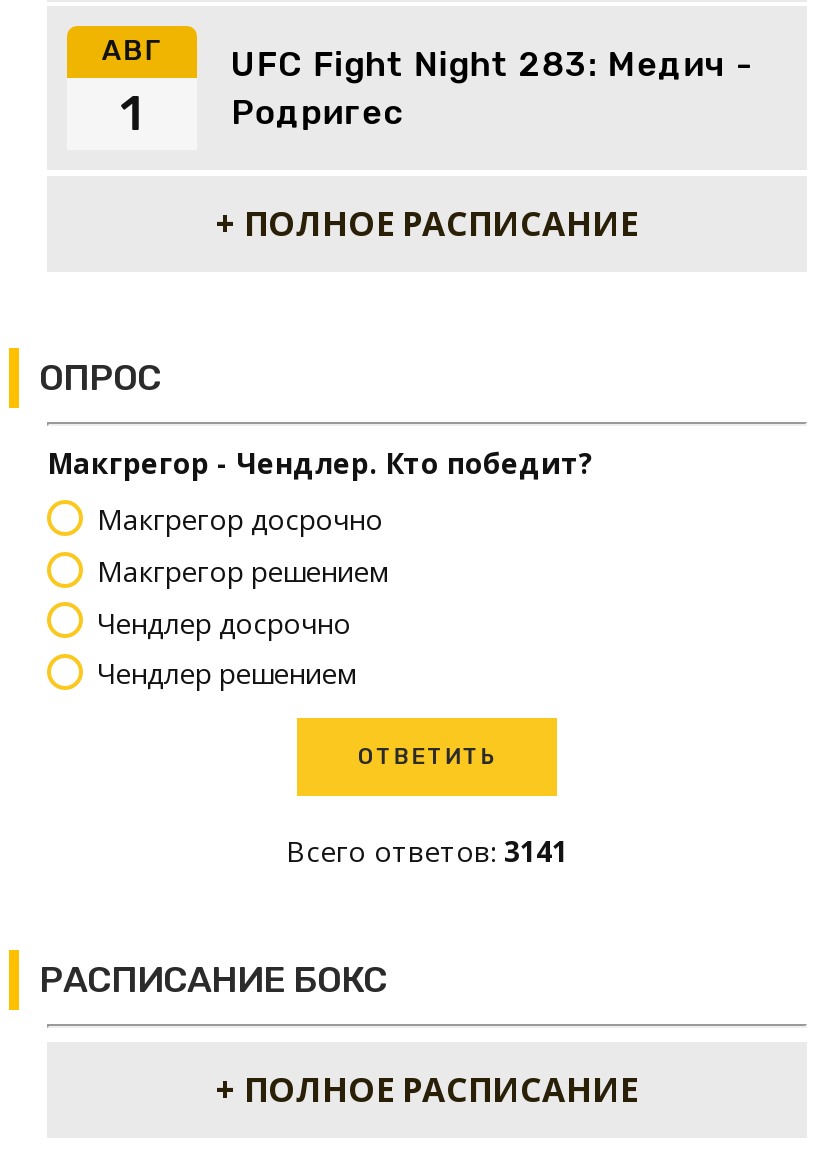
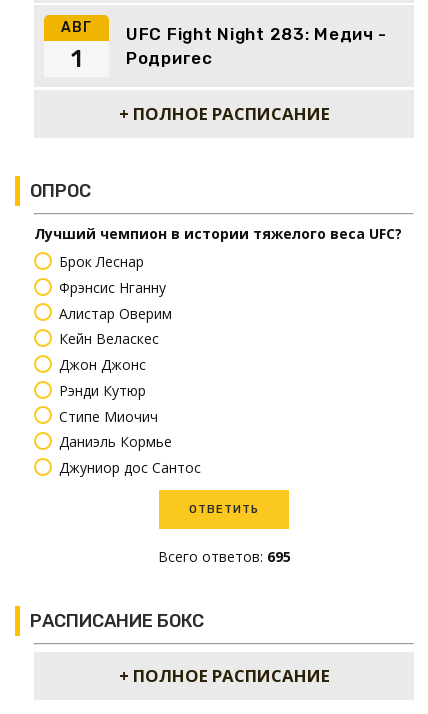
[47,444,593,482] Макгрегор - Чендлер. Кто победит? -> [34,224,402,243] Лучший чемпион в истории тяжелого веса UFC?
[97,500,389,692] Макгрегор досрочно | Макгрегор решением | Чендлер досрочно | Чендлер решением -> [59,252,201,477] Брок Леснар | Фрэнсис Нганну | Алистар Оверим | Кейн Веласкес | Джон Джонс | Рэнди Кутюр | Стипе Миочич | Даниэль Кормье | Джуниор дос Сантос
[286,832,568,870] Всего ответов: 3141 -> [157,547,290,566] Всего ответов: 695

